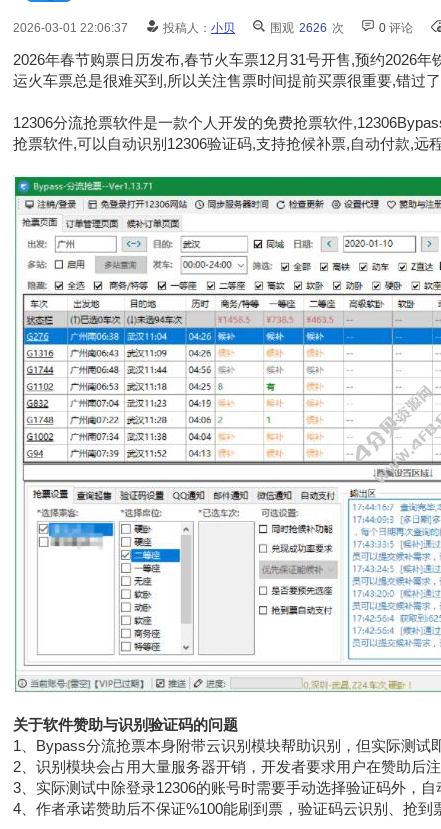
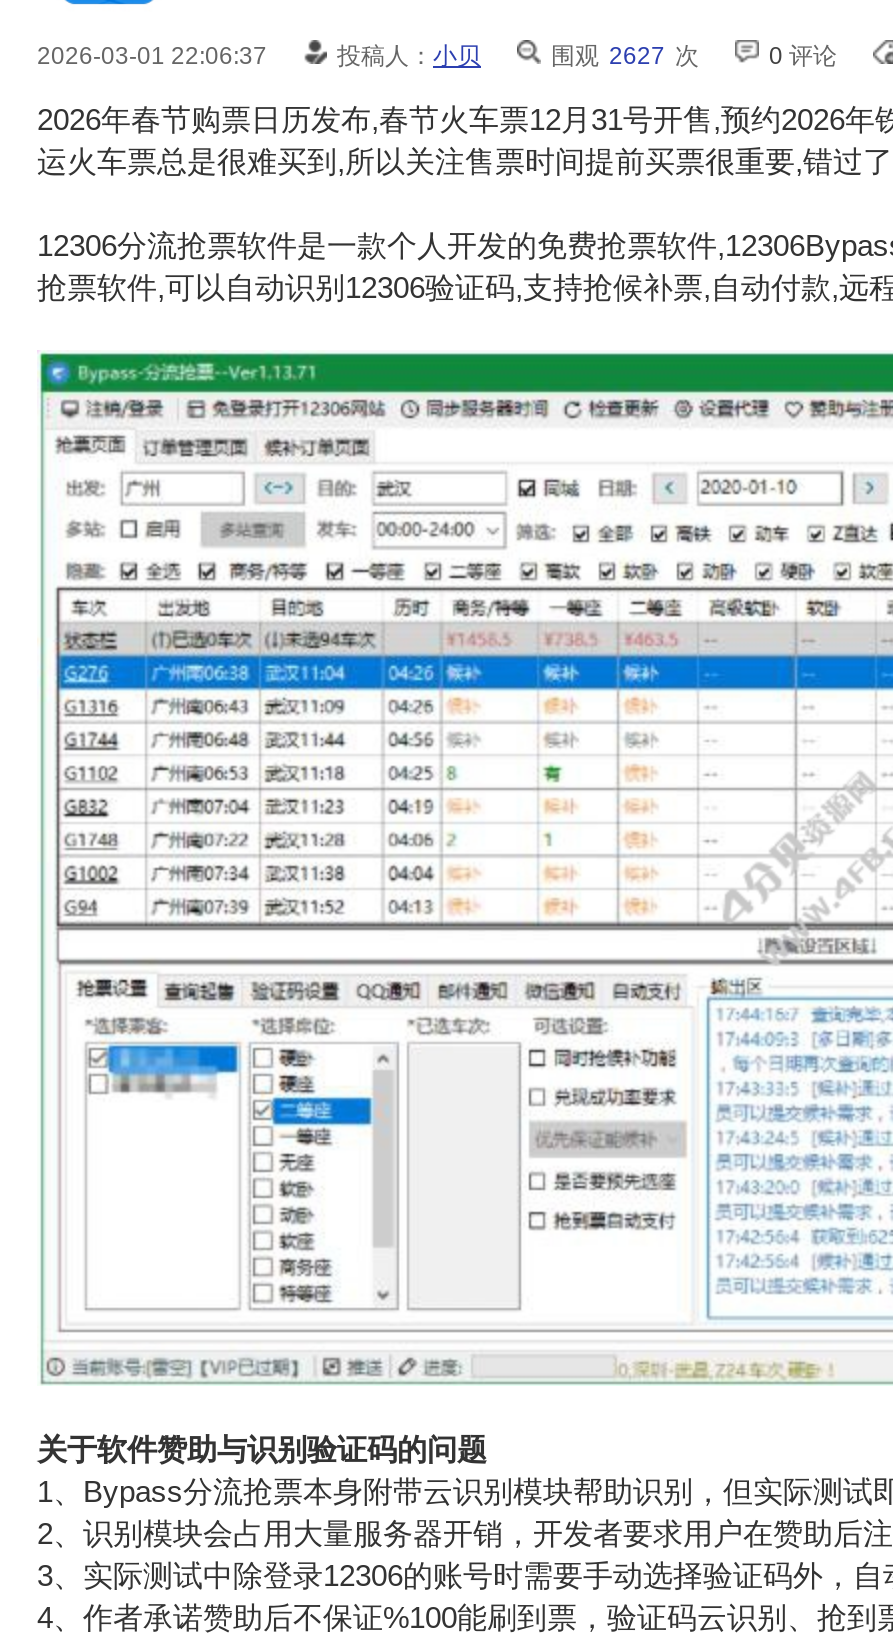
[270,21,344,35] 围观 2626 次 -> [551,42,699,70] 围观 2627 次

